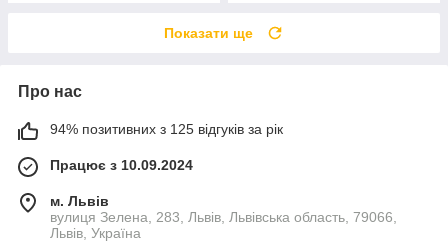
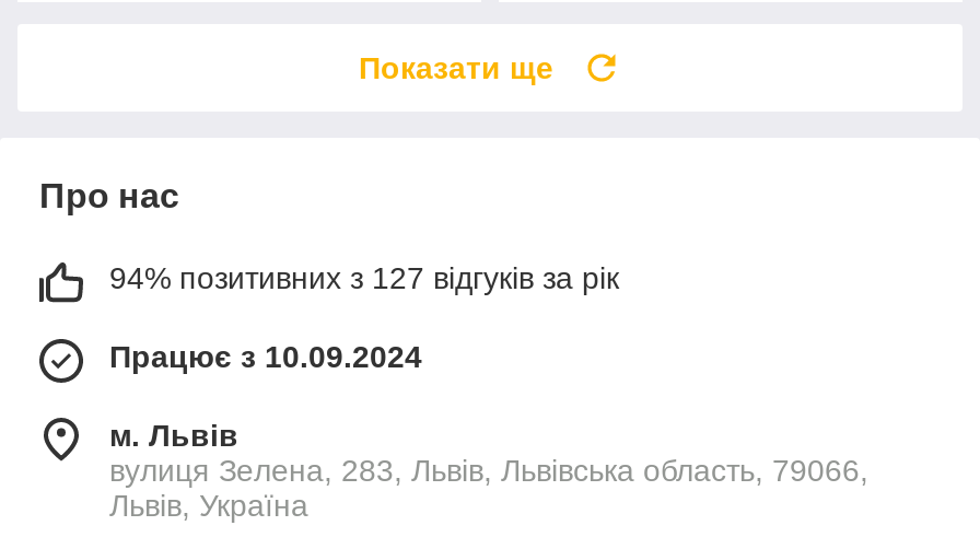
[50,121,283,137] 94% позитивних з 125 відгуків за рік -> [109,261,619,296] 94% позитивних з 127 відгуків за рік

